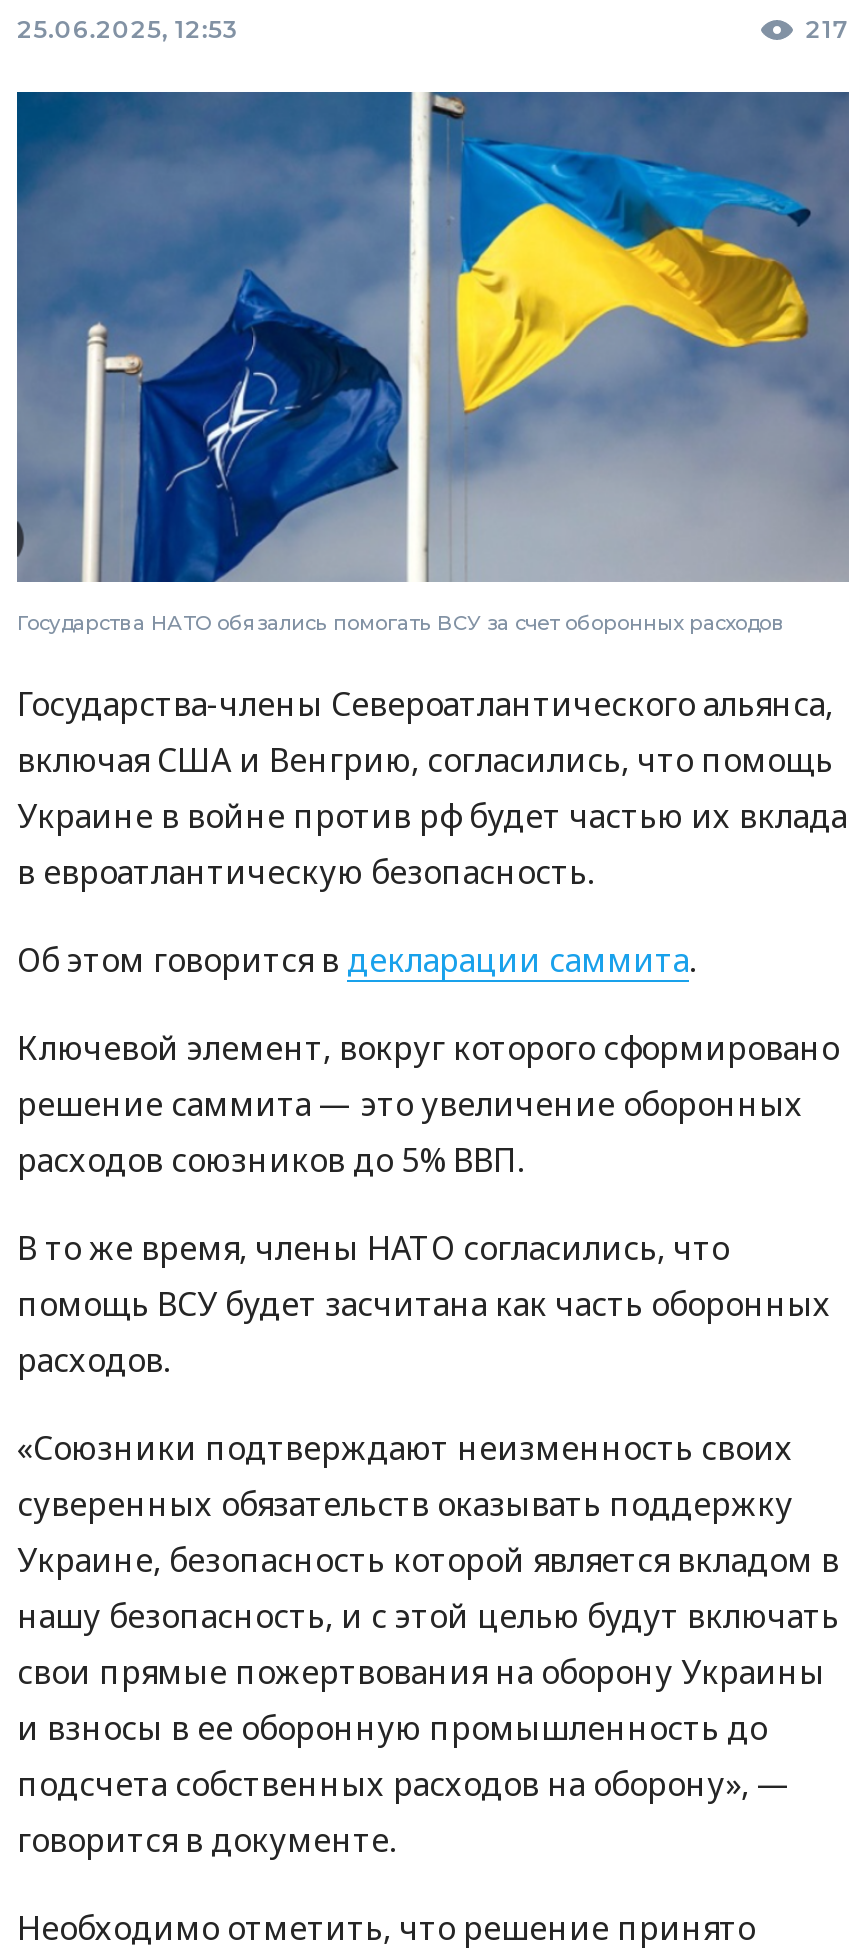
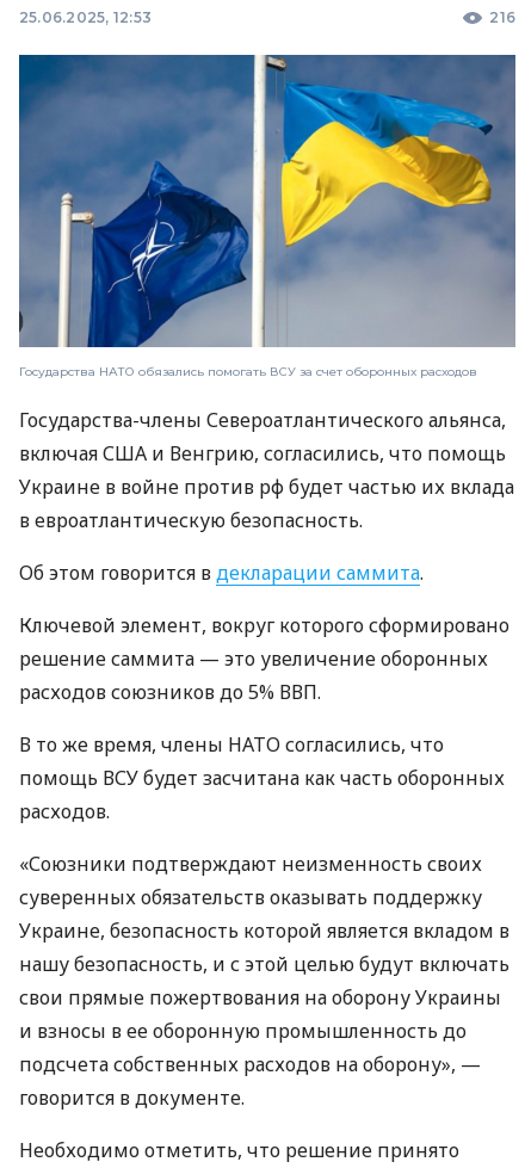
[806,14,849,44] 217 -> [490,8,515,26] 216

